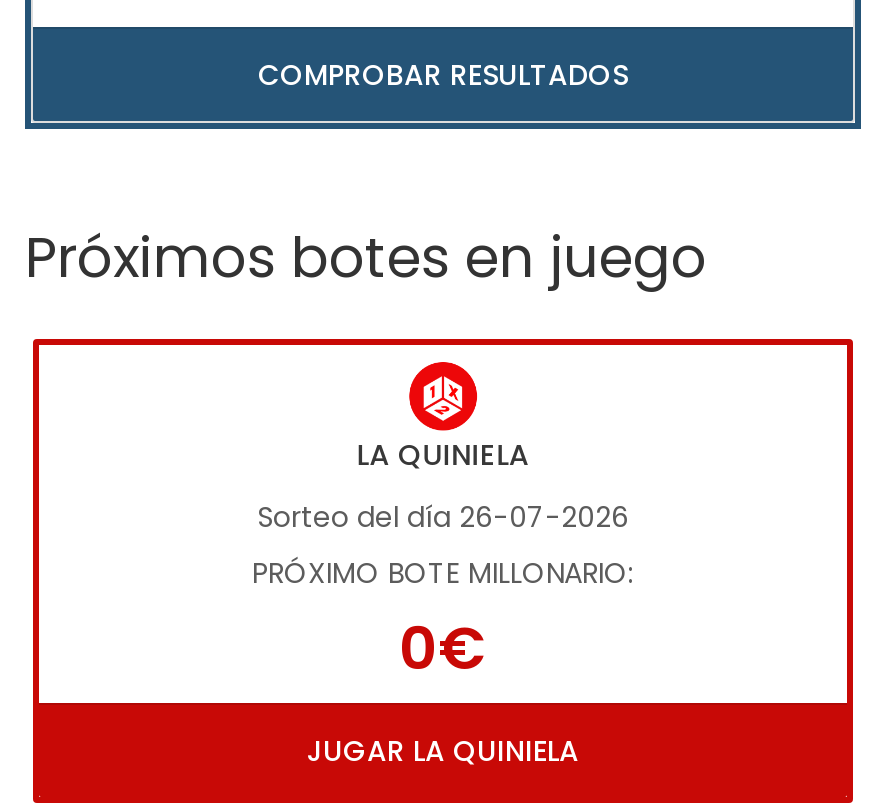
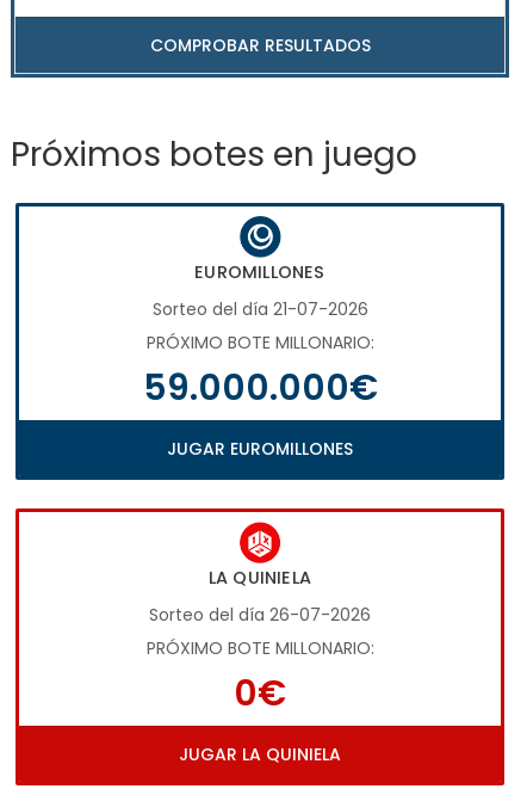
none -> [14,202,506,481] [image] | EUROMILLONES | Sorteo del día 21-07-2026 | PRÓXIMO BOTE MILLONARIO: | 59.000.000€ | JUGAR EUROMILLONES

